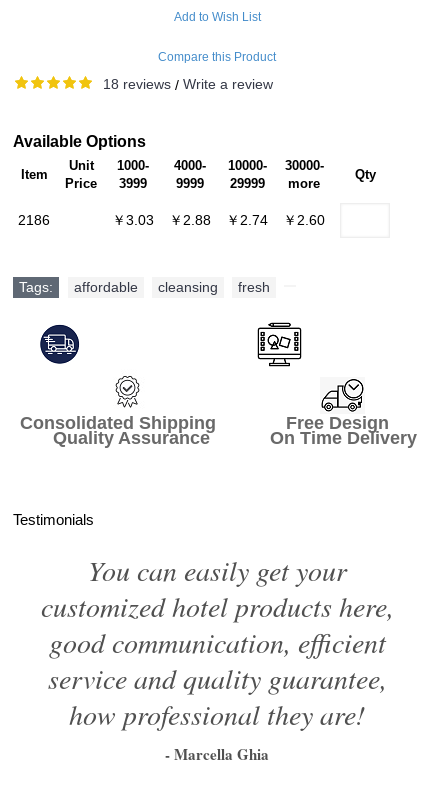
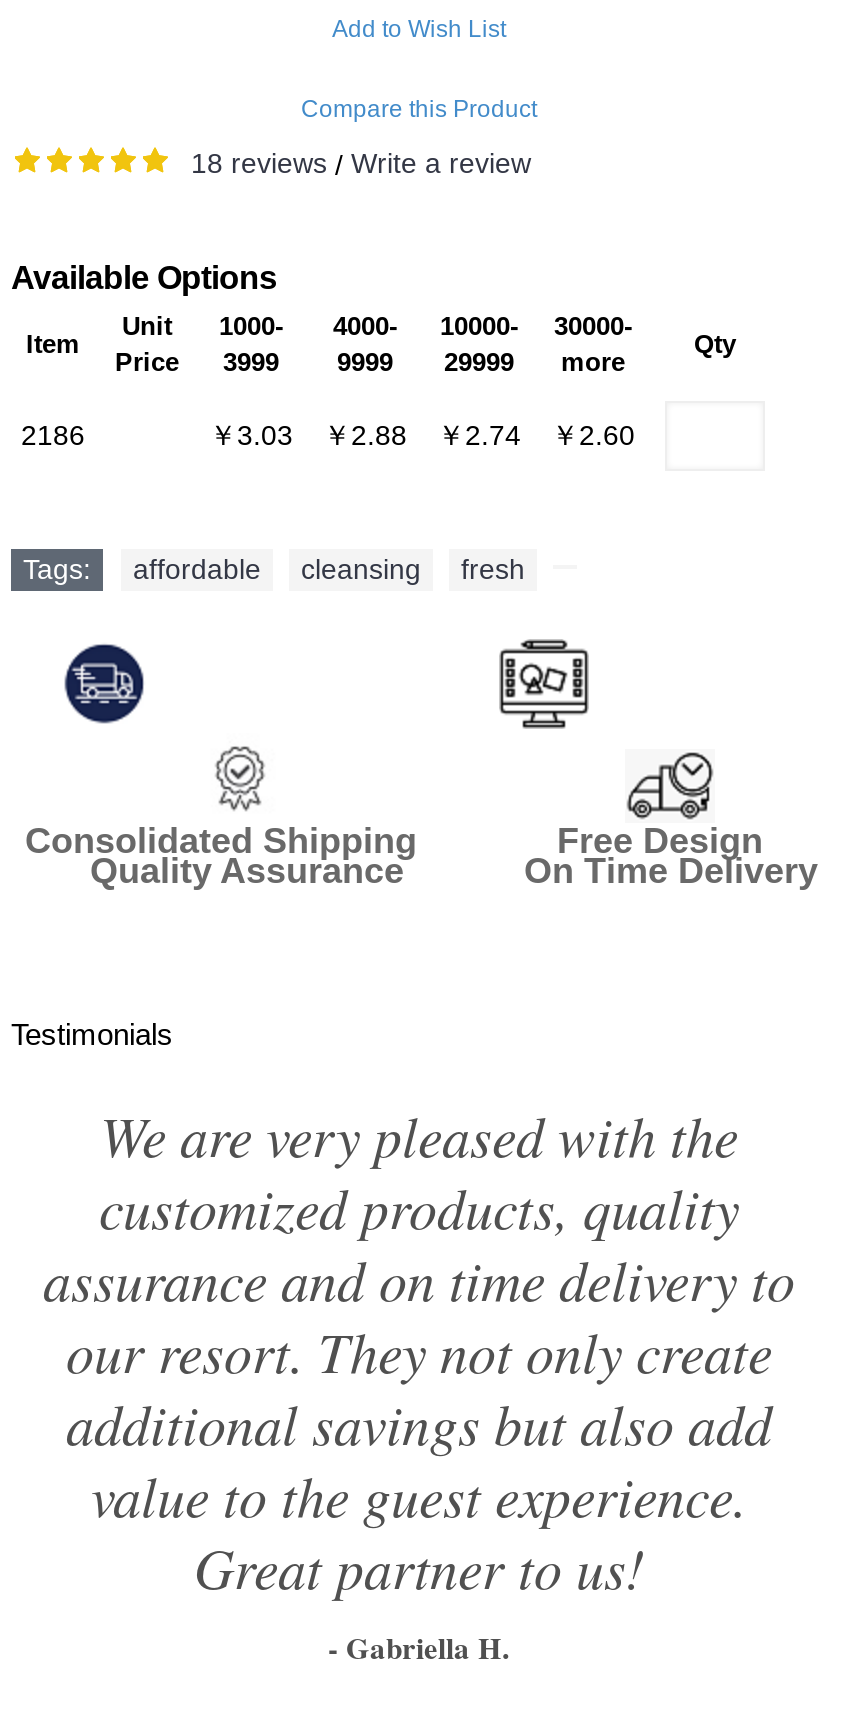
[40,550,393,764] You can easily get your | customized hotel products here, | good communication, efficient | service and quality guarantee, | how professional they are! | - Marcella Ghia -> [43,1096,795,1668] We are very pleased with the | customized products, quality | assurance and on time delivery to | our resort. They not only create | additional savings but also add | value to the guest experience. | Great partner to us! | - Gabriella H.

